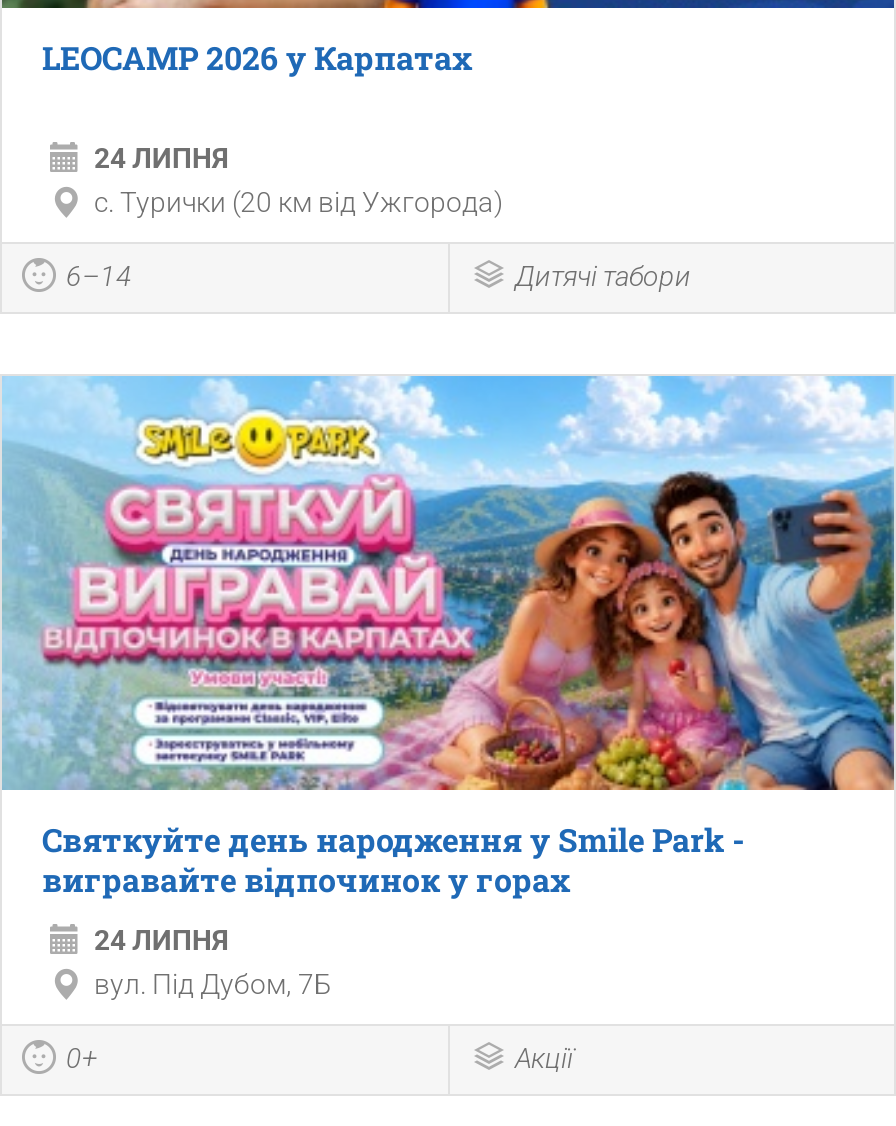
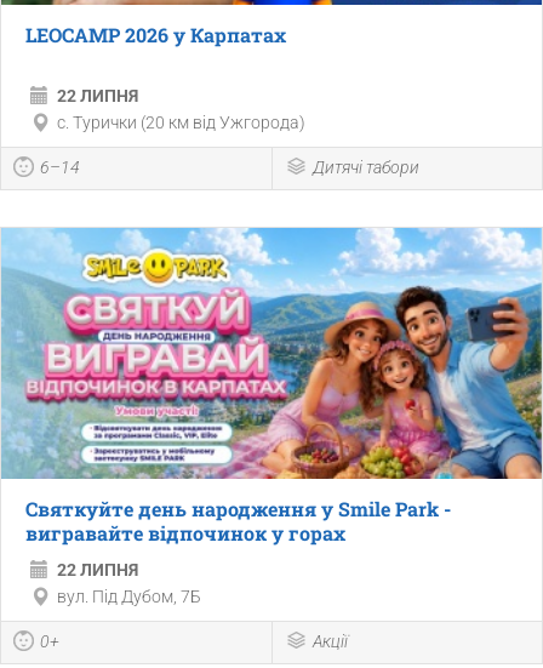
[94,142,228,174] 24 ЛИПНЯ -> [57,86,138,105] 22 ЛИПНЯ
[94,924,228,956] 24 ЛИПНЯ -> [57,560,138,579] 22 ЛИПНЯ

